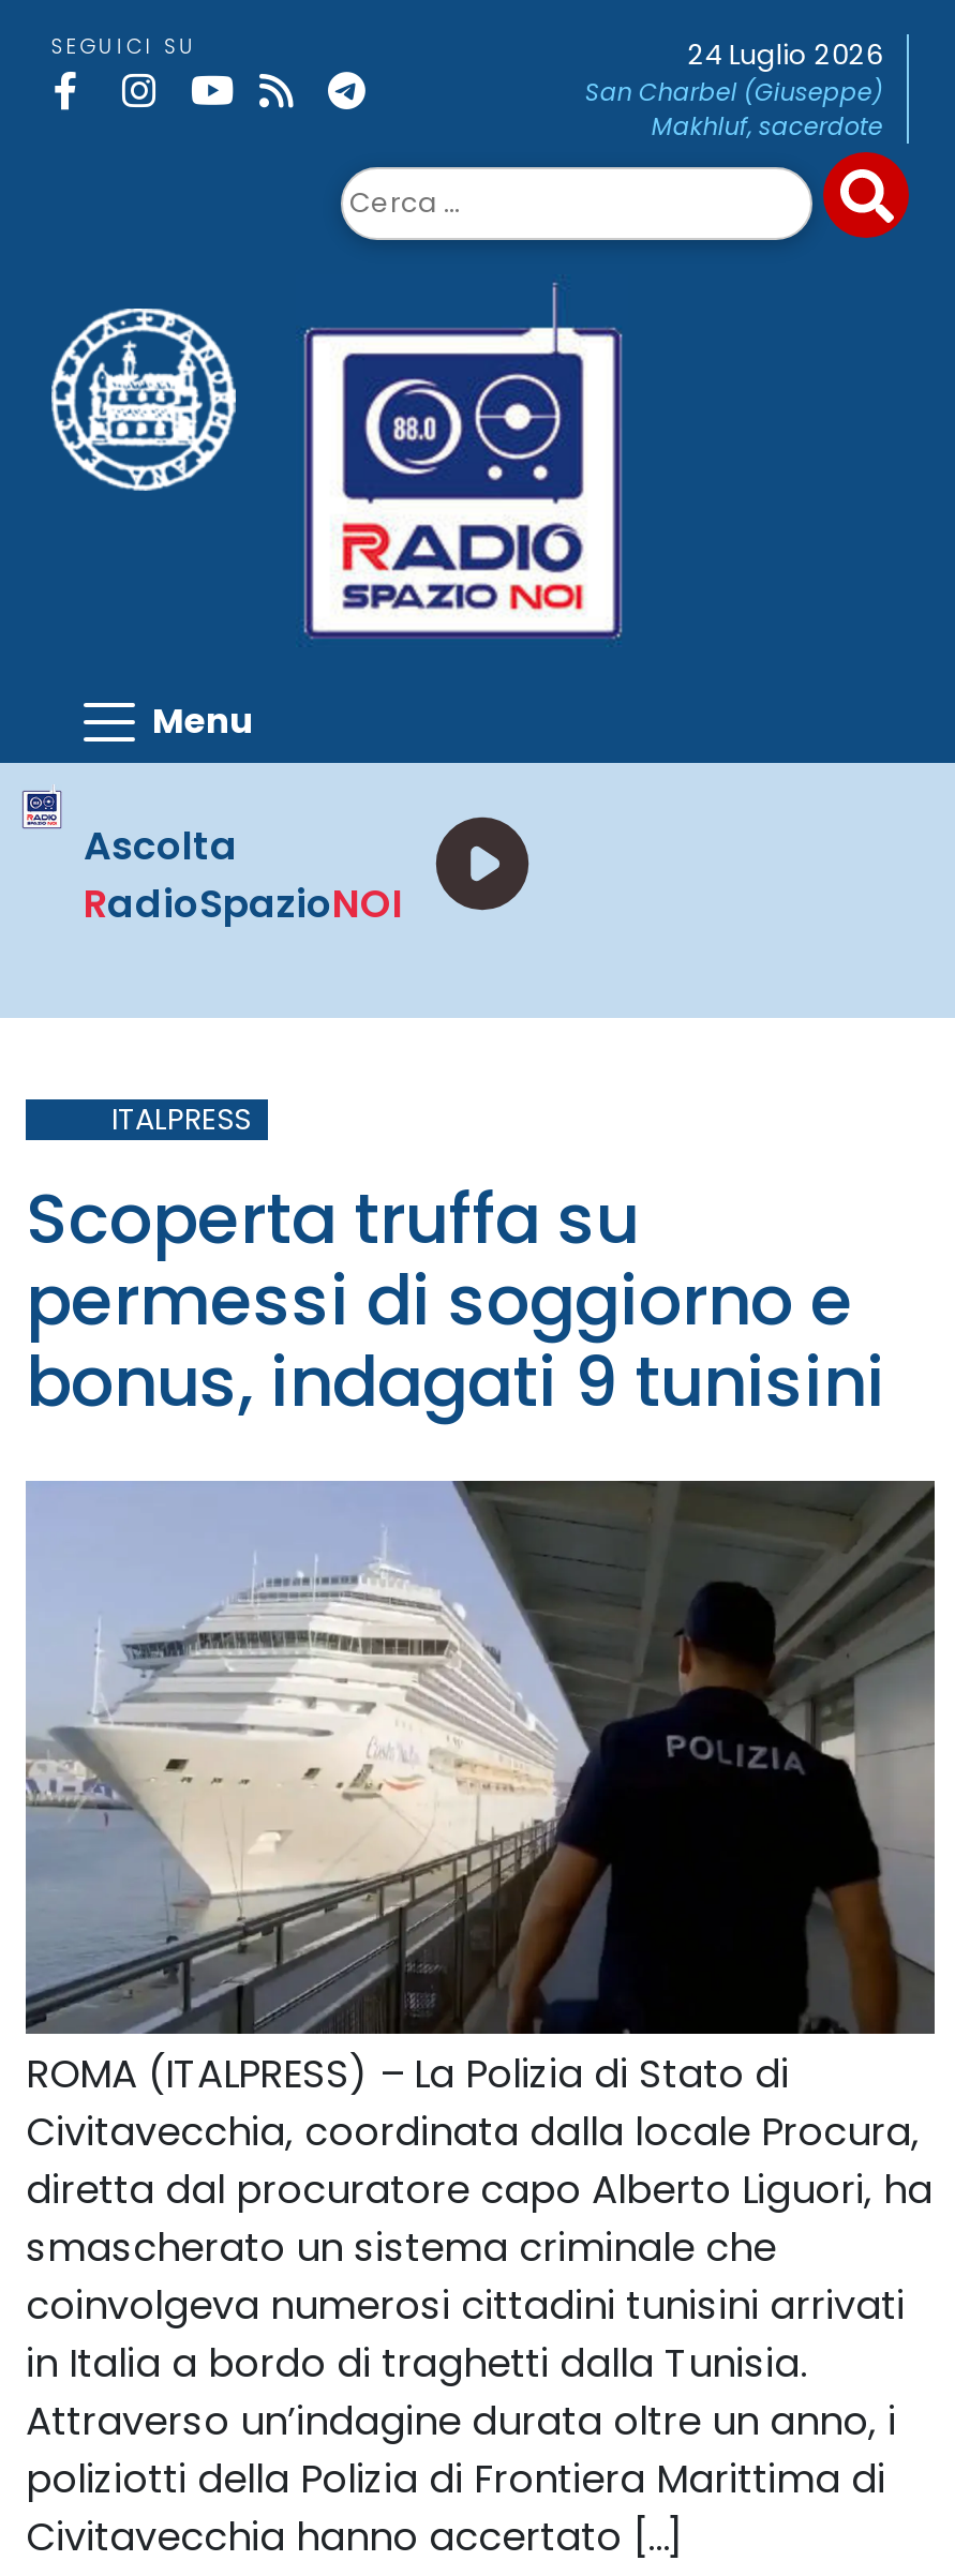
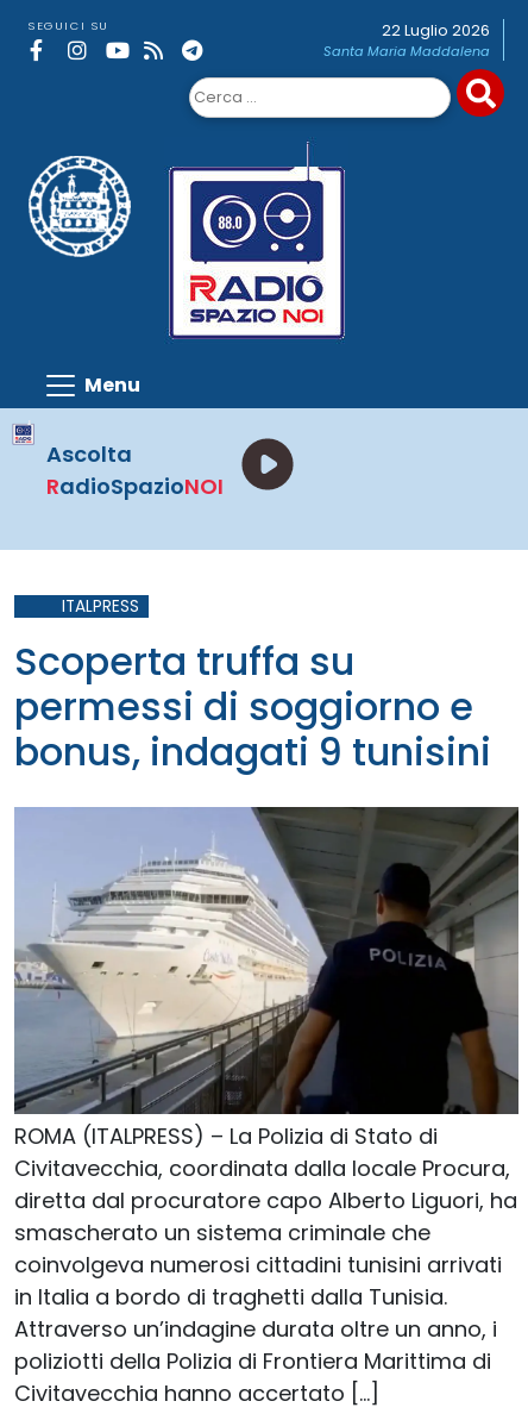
[585,36,883,144] 24 Luglio 2026 | San Charbel (Giuseppe) | Makhluf, sacerdote -> [323,20,490,61] 22 Luglio 2026 | Santa Maria Maddalena

